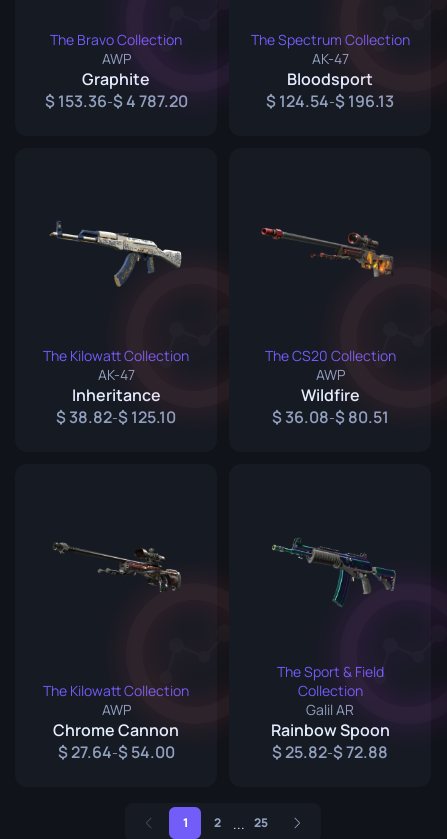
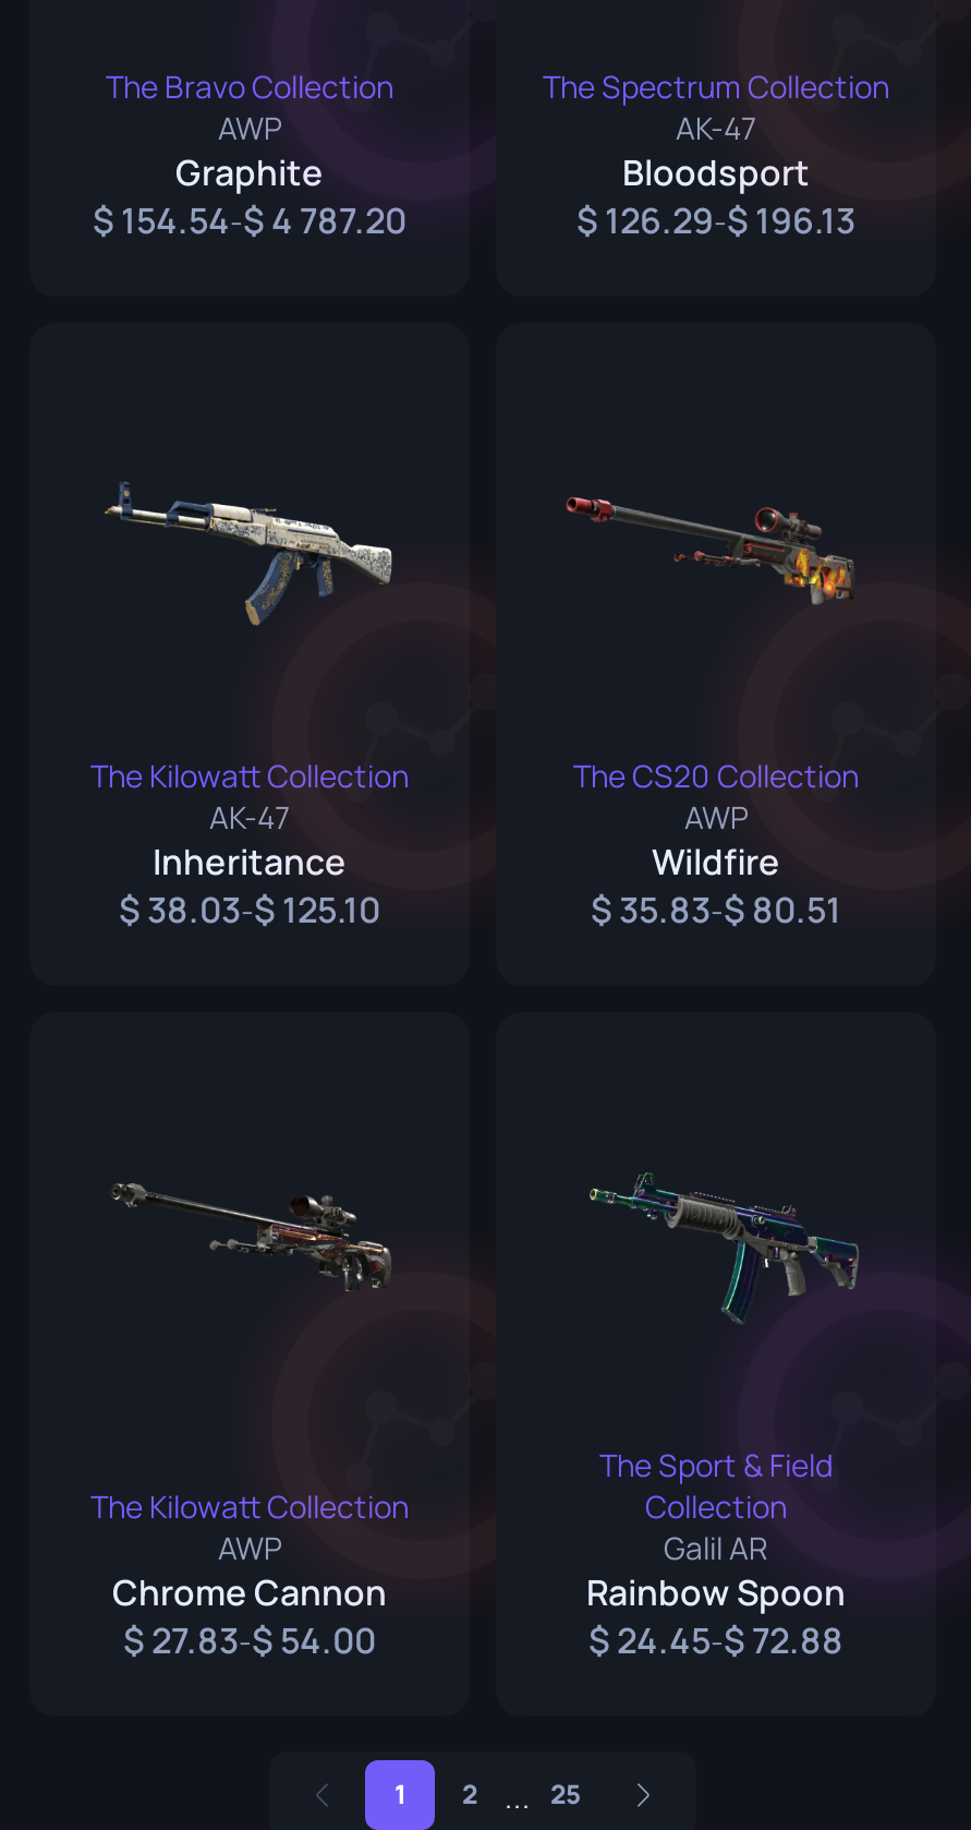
[57,90,187,112] 153.36- 4 787.20 -> [121,196,406,244] 154.54- 4 787.20
[279,90,394,112] 124.54- 196.13 -> [605,196,855,244] 126.29- 196.13
[69,406,176,428] 38.82- 125.10 -> [147,886,380,934] 38.03- 125.10
[284,406,388,428] 36.08- 80.51 -> [619,886,841,934] 35.83- 80.51
[70,741,174,763] 27.64- 54.00 -> [151,1616,376,1664] 27.83- 54.00
[285,741,388,763] 25.82- 72.88 -> [617,1616,843,1664] 24.45- 72.88

